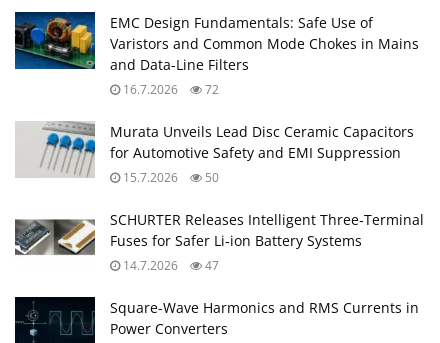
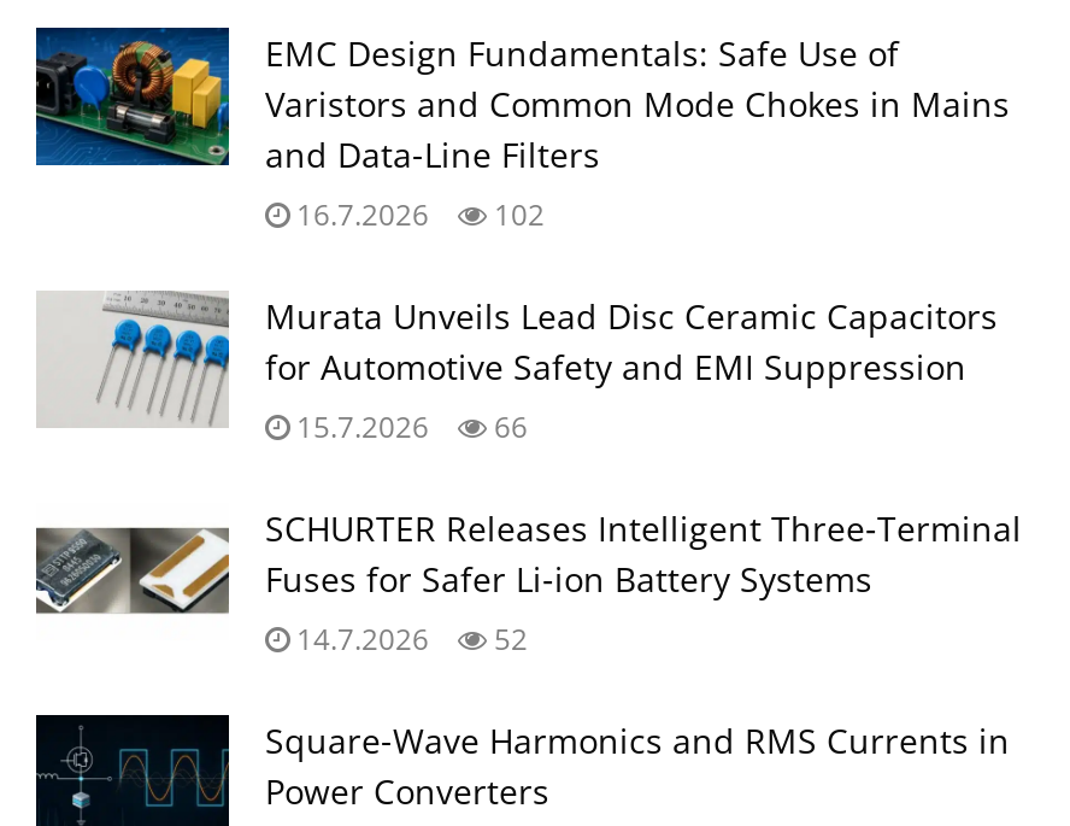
[120,81,219,98] 16.7.2026 72 -> [289,194,545,235] 16.7.2026 102
[120,169,219,186] 15.7.2026 50 -> [289,406,528,447] 15.7.2026 66
[120,257,219,274] 14.7.2026 47 -> [289,618,528,659] 14.7.2026 52

